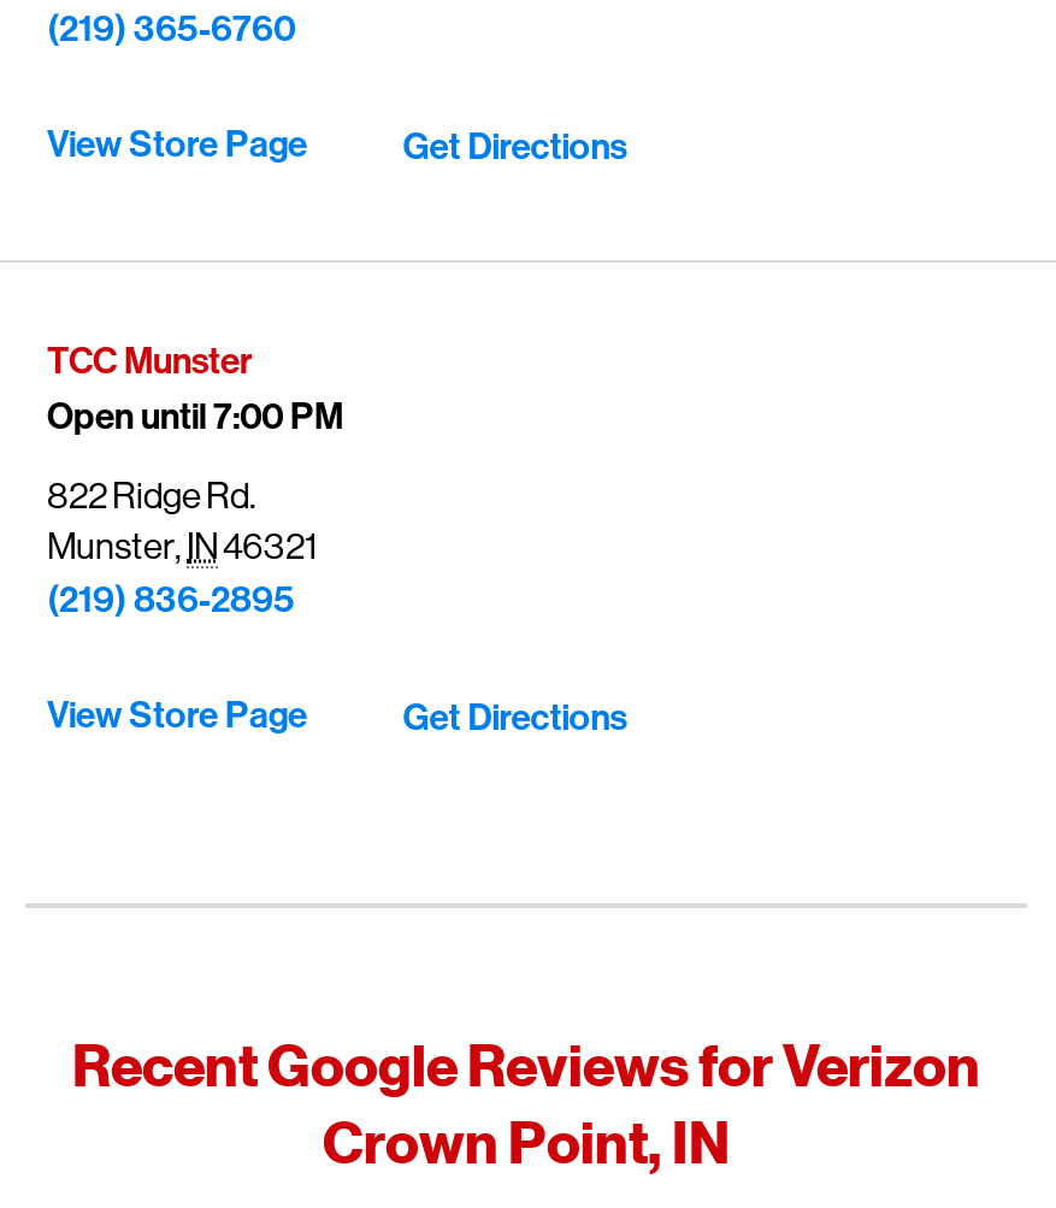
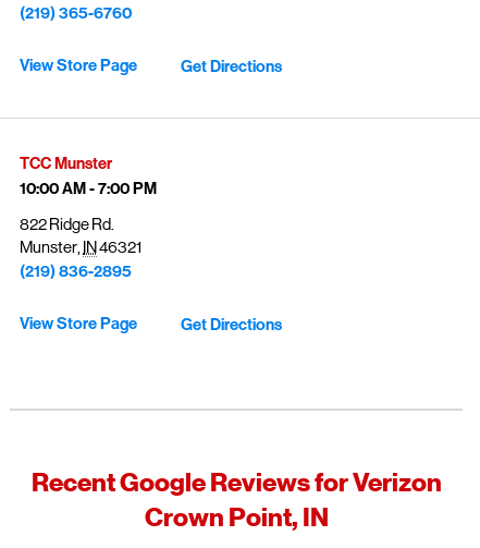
[47,396,343,439] Open until7:00 PM -> [20,179,157,199] 10:00 AM-7:00 PM

